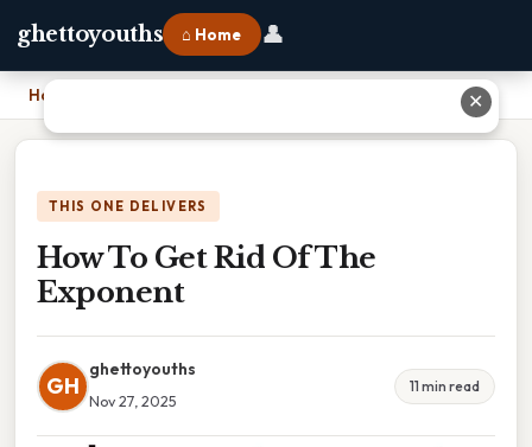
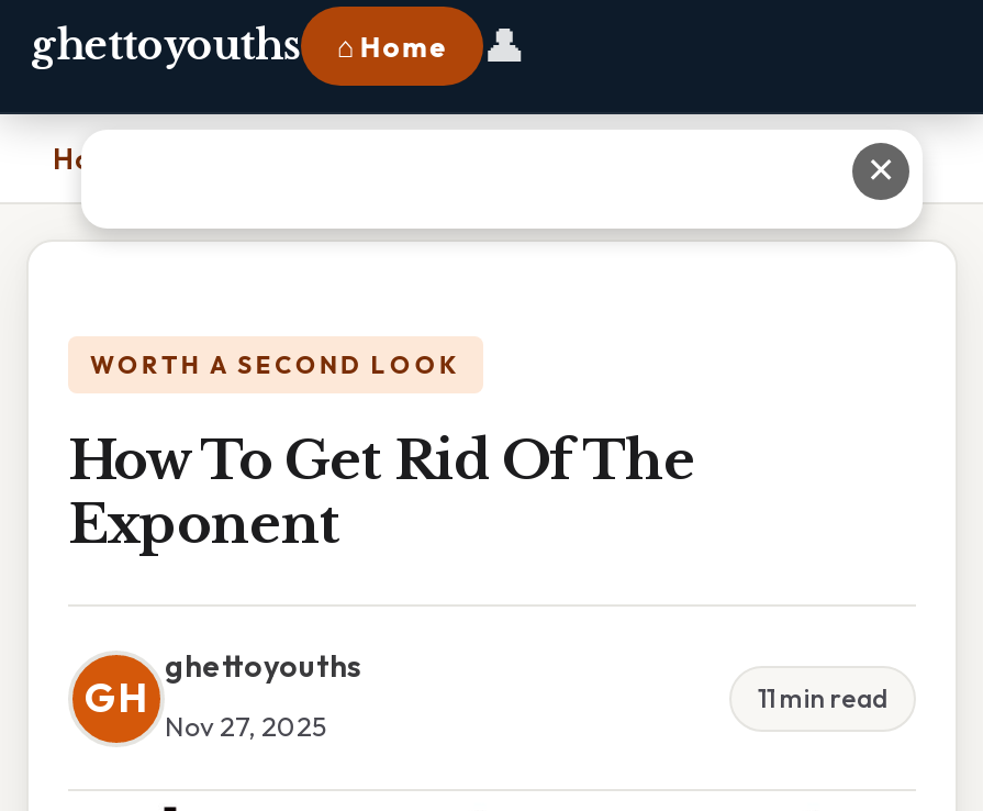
[49,198,208,215] THIS ONE DELIVERS -> [90,349,460,380] WORTH A SECOND LOOK

